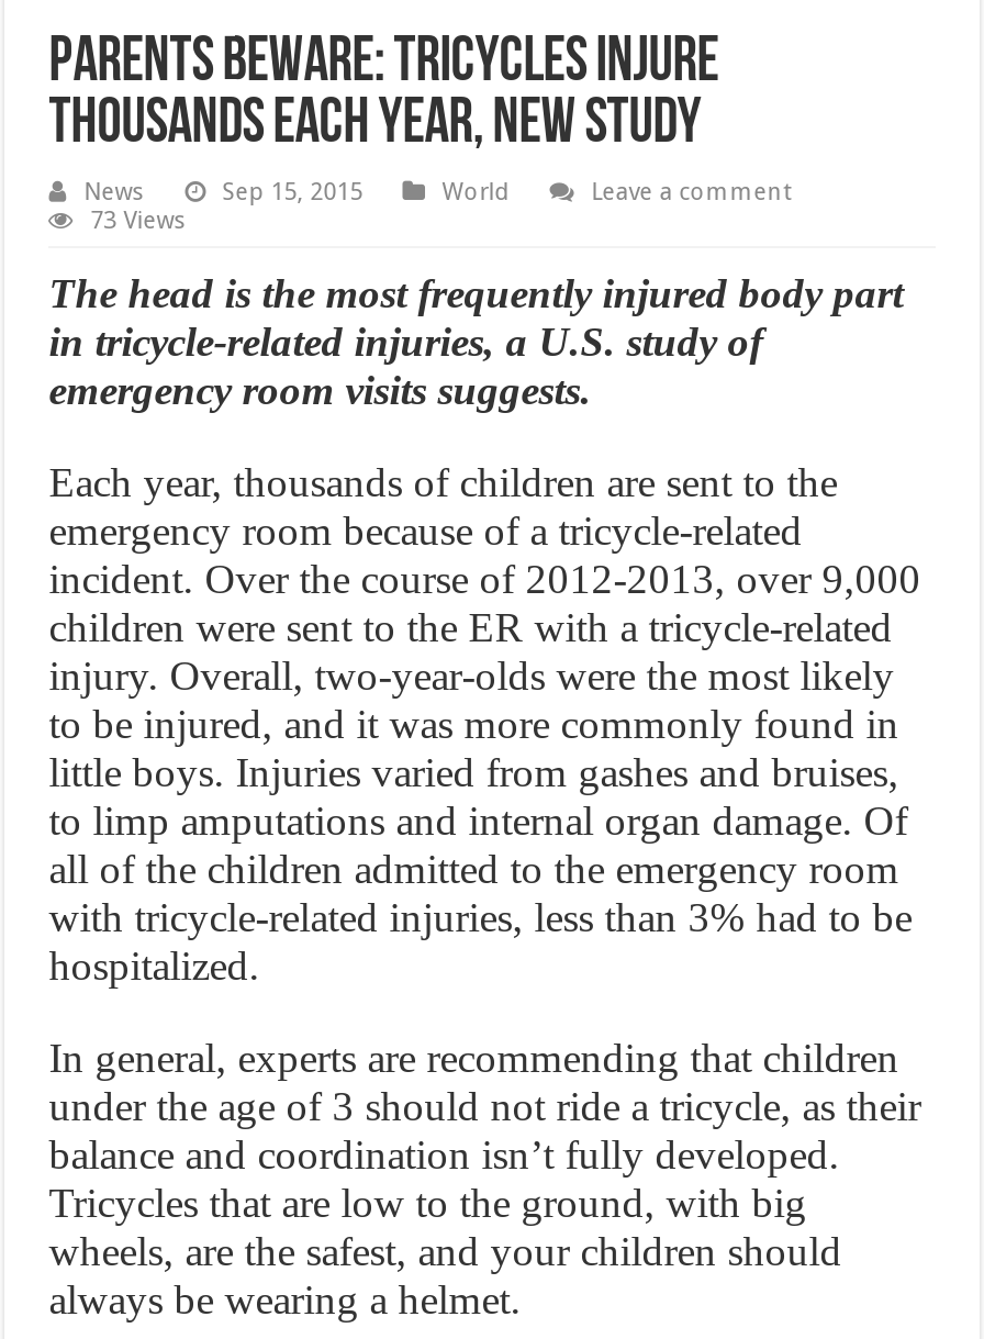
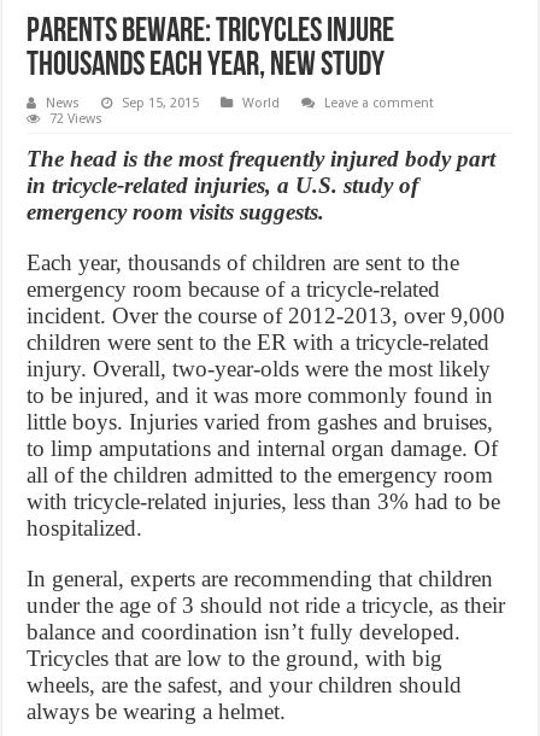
[90,206,187,235] 73 Views -> [50,111,103,126] 72 Views

